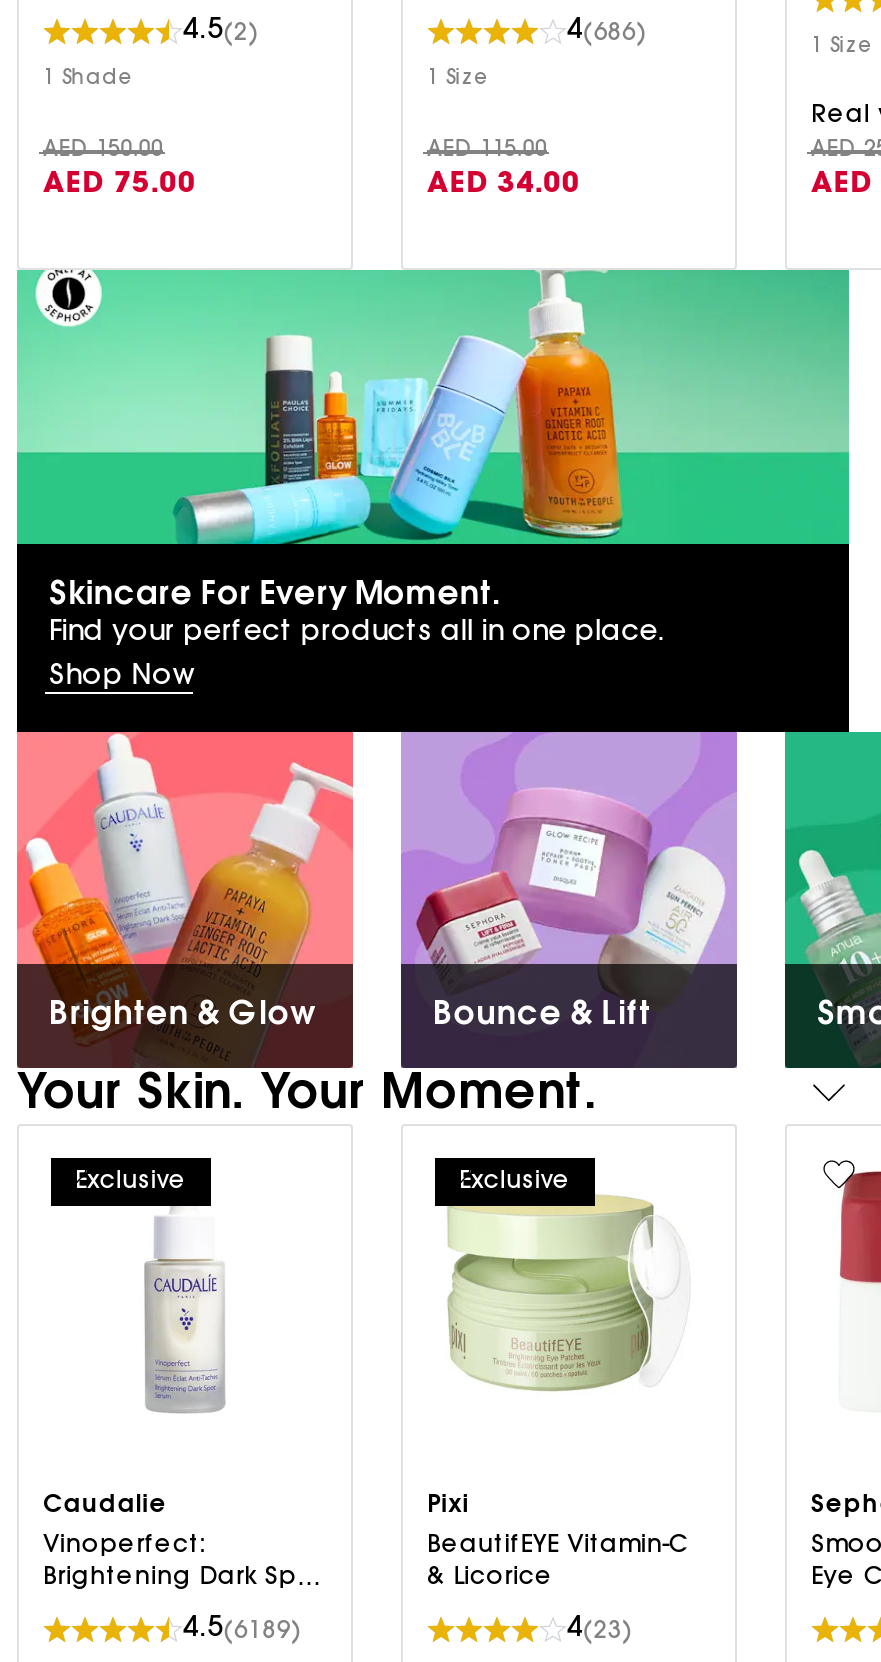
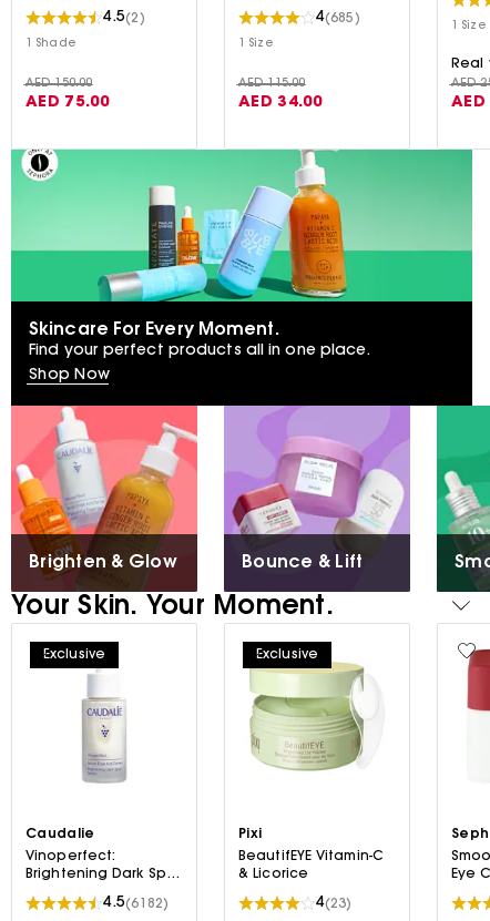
[567,19,646,47] 4(686) -> [316,11,360,26] 4(685)
[183,1617,301,1645] 4.5(6189) -> [103,896,168,912] 4.5(6182)

